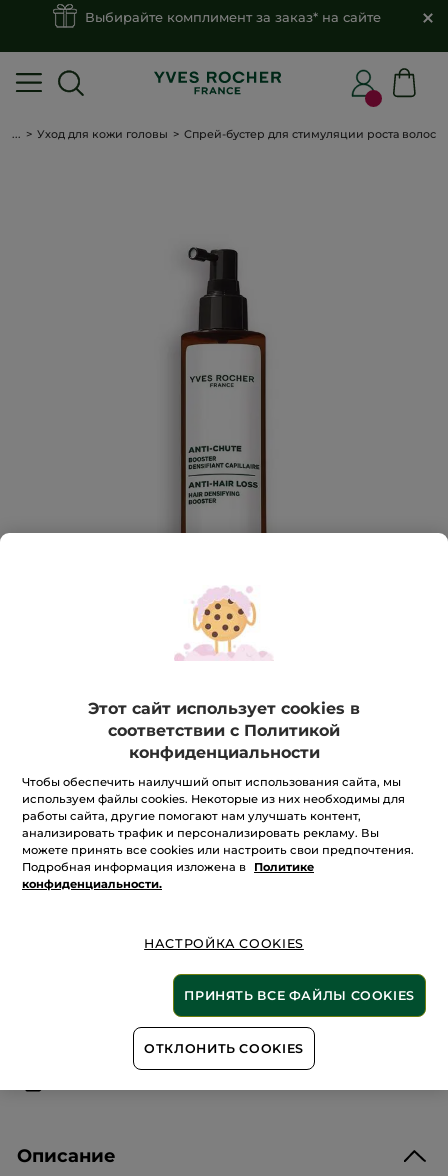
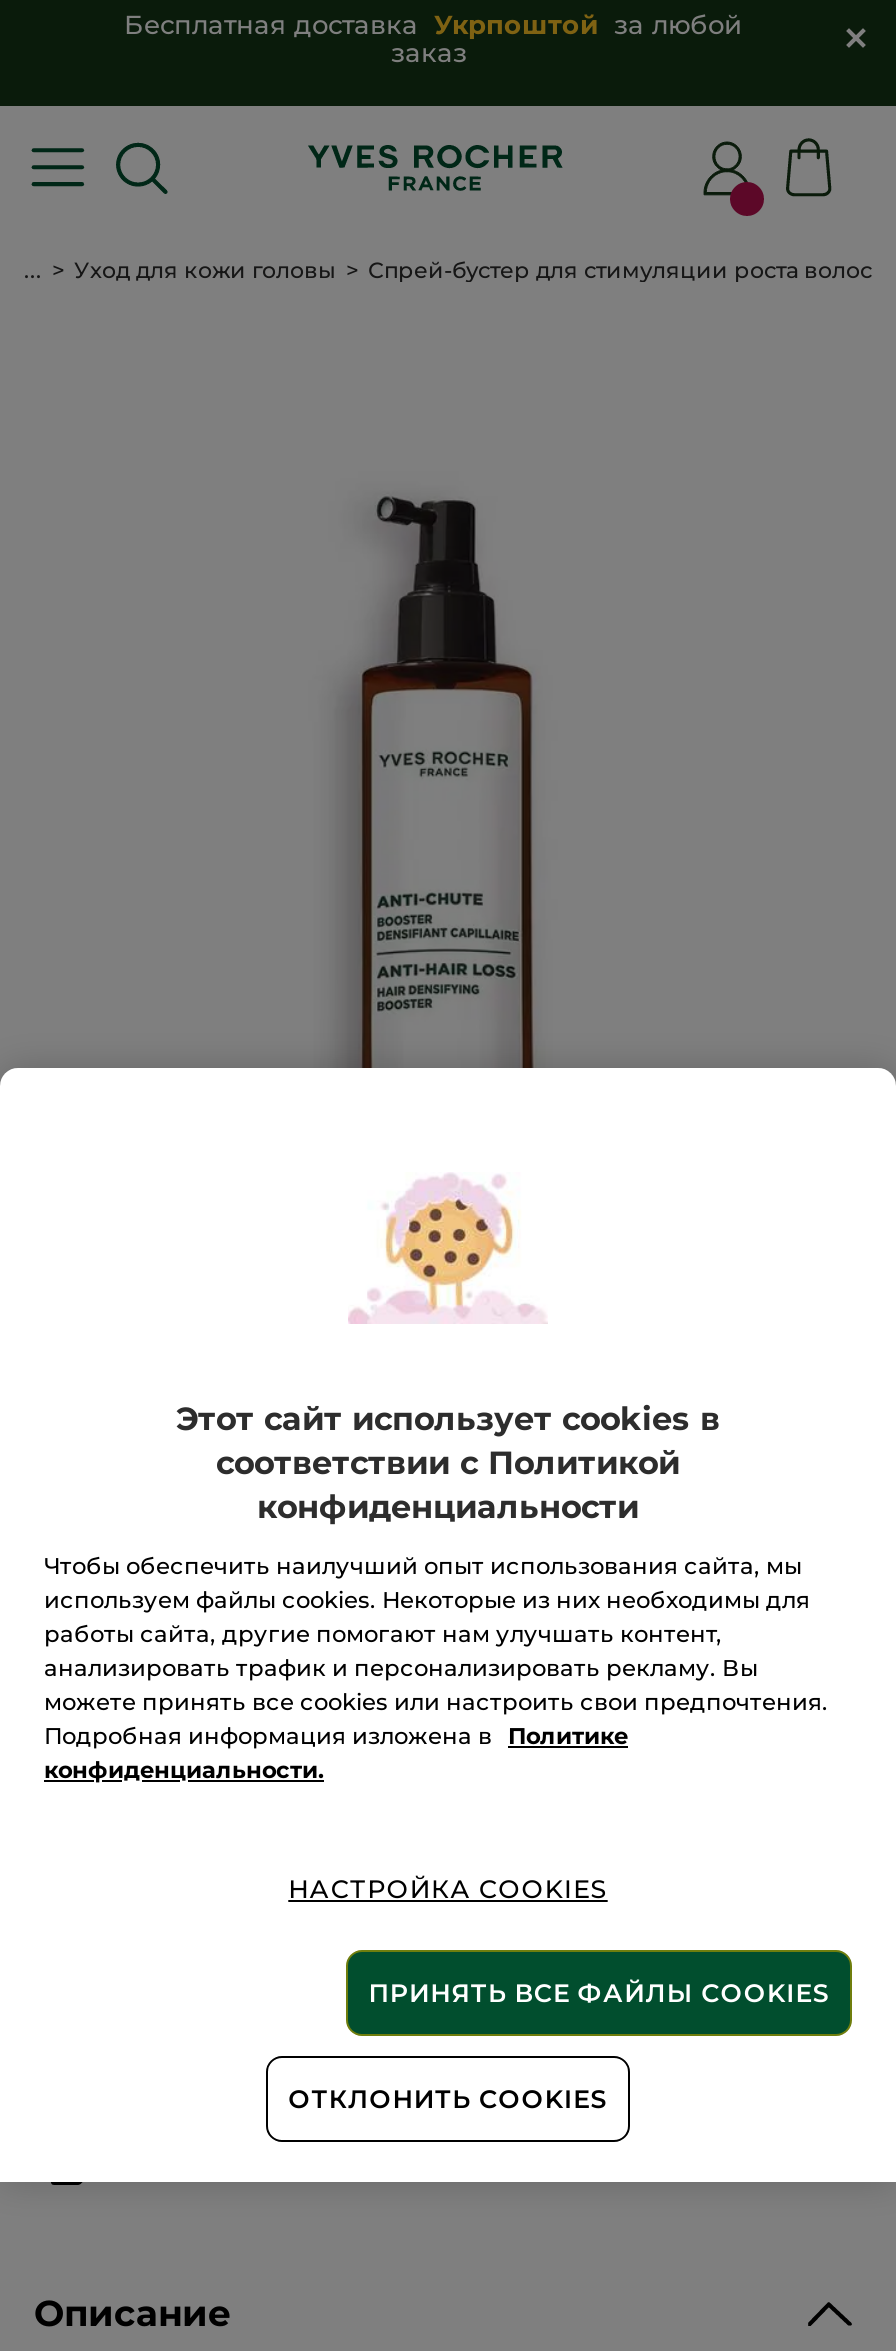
[76,8,380,24] Выбирайте комплимент за заказ* на сайте -> [124,8,742,68] Бесплатная доставка Укрпоштой за любой | заказ

